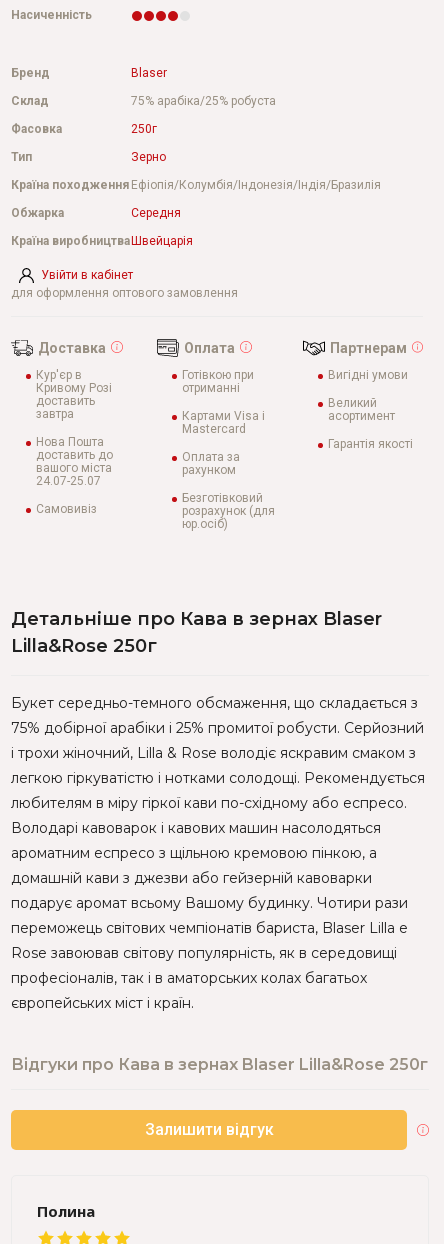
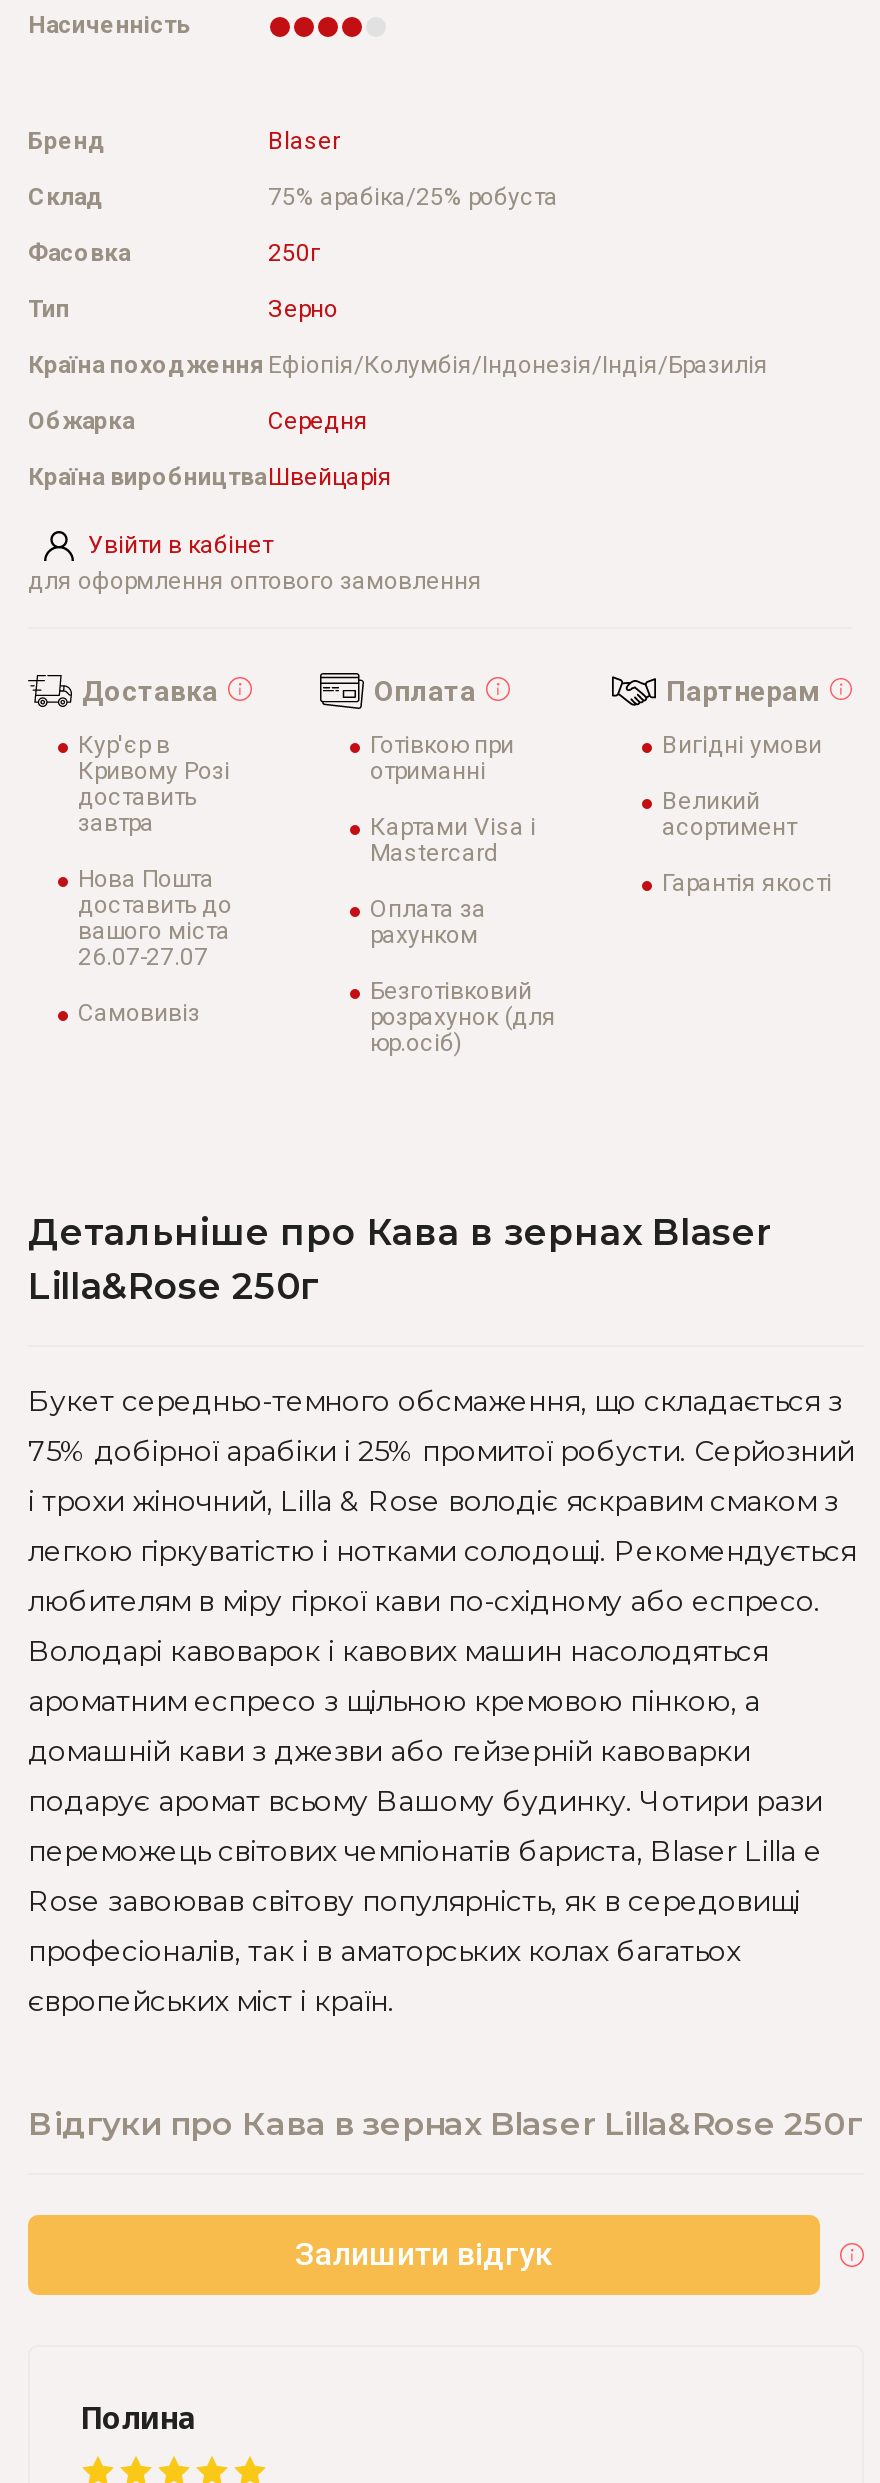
[36,474,101,488] 24.07-25.07 -> [78,943,208,971] 26.07-27.07

